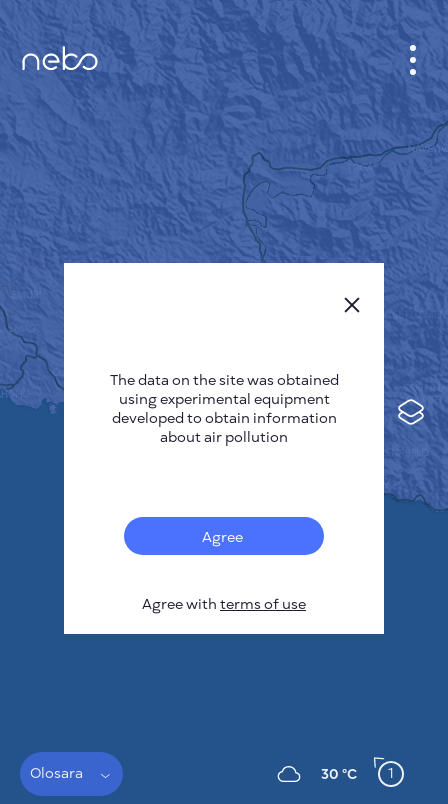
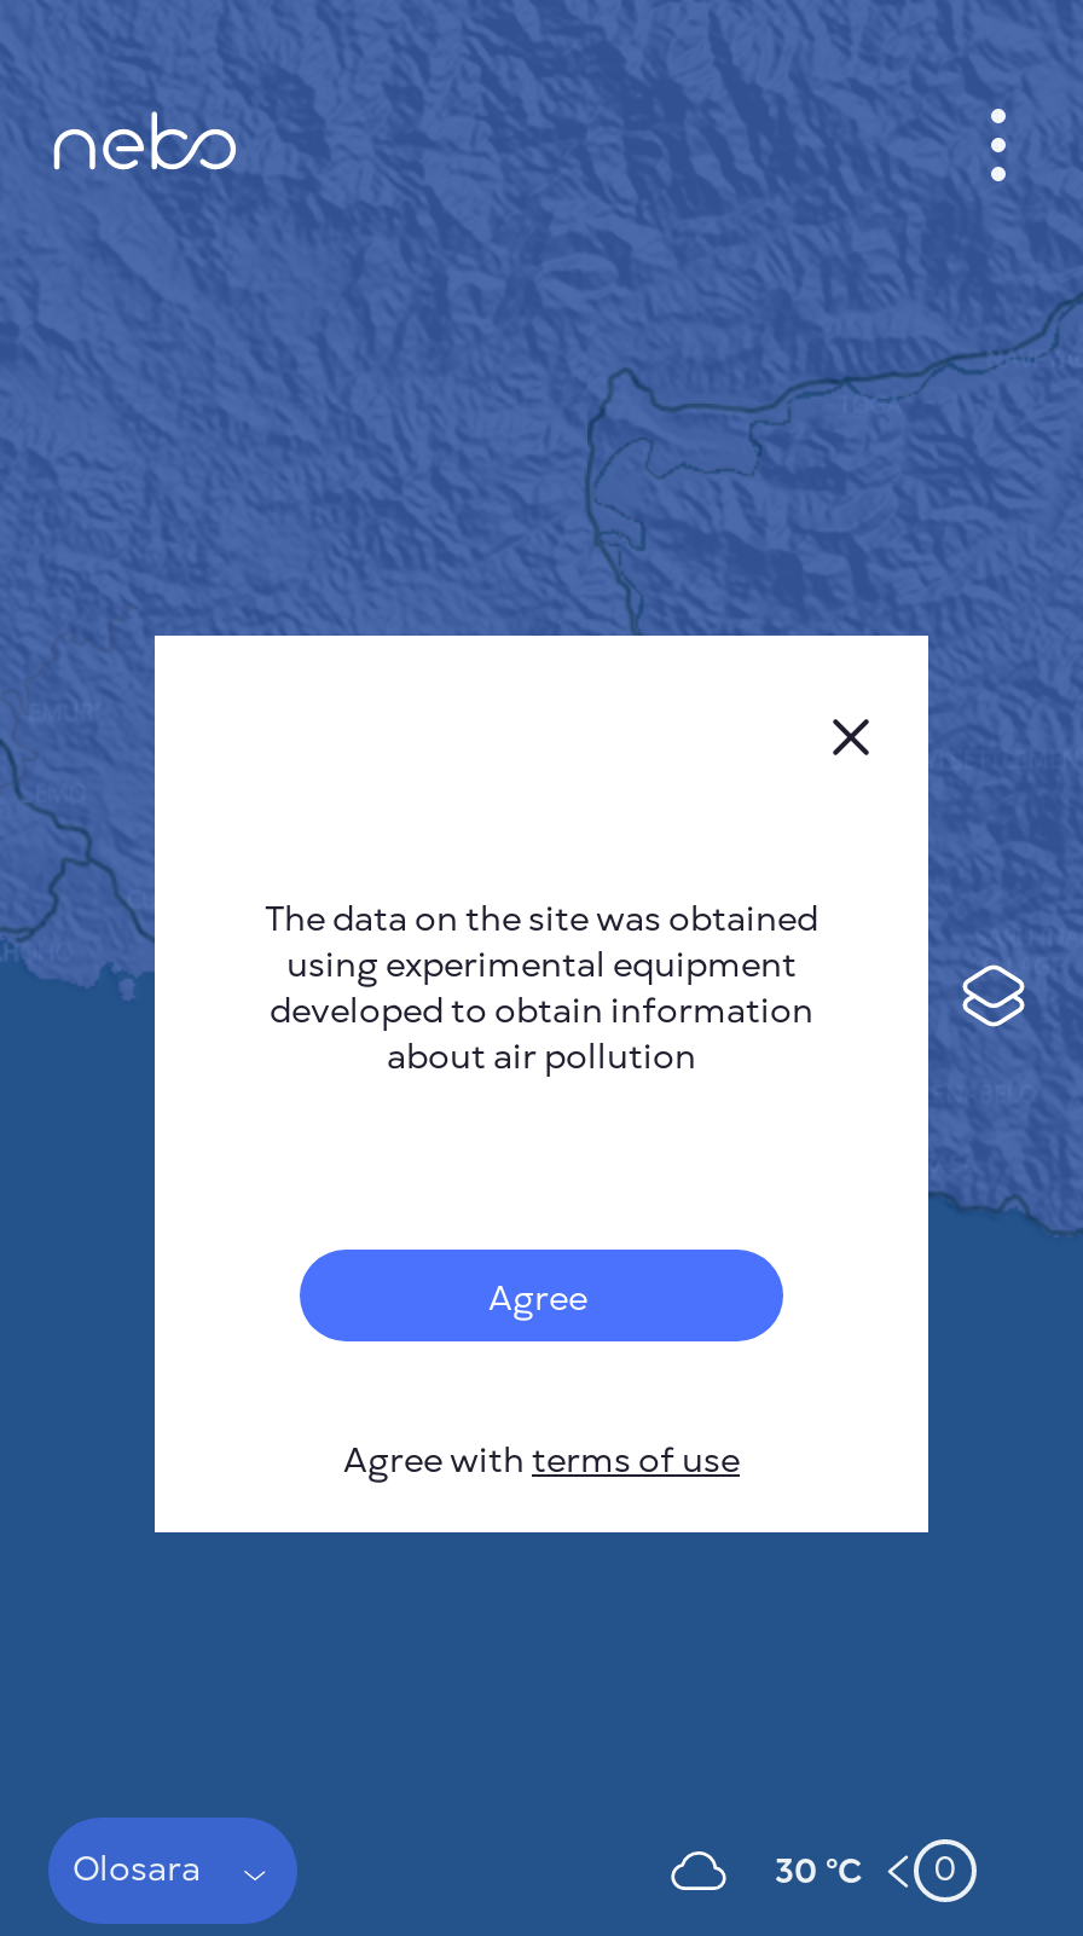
[320,764,394,783] 30 °C 1 -> [775,1847,955,1894] 30 °C 0

